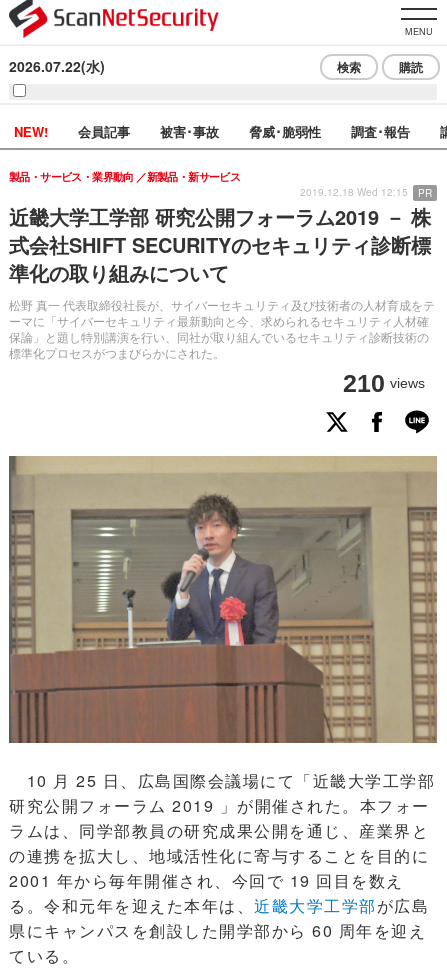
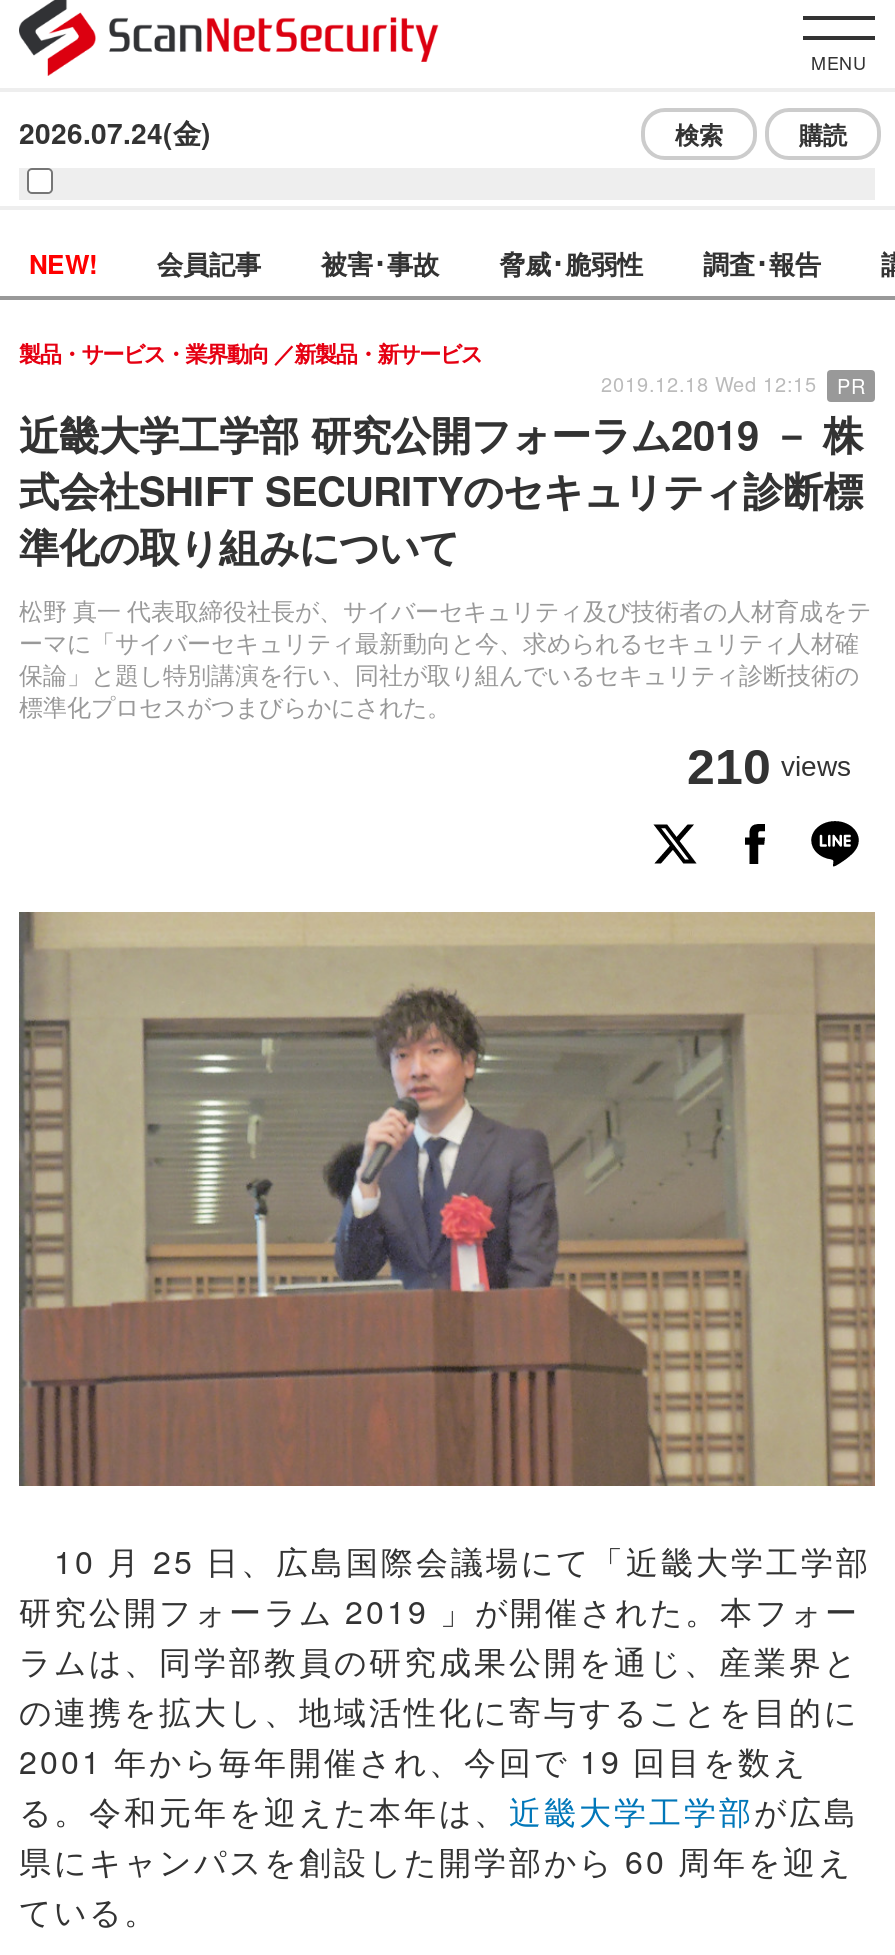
[9,56,105,76] 2026.07.22(水) -> [19,112,211,152] 2026.07.24(金)

